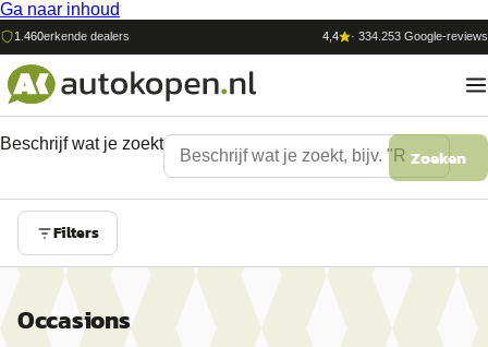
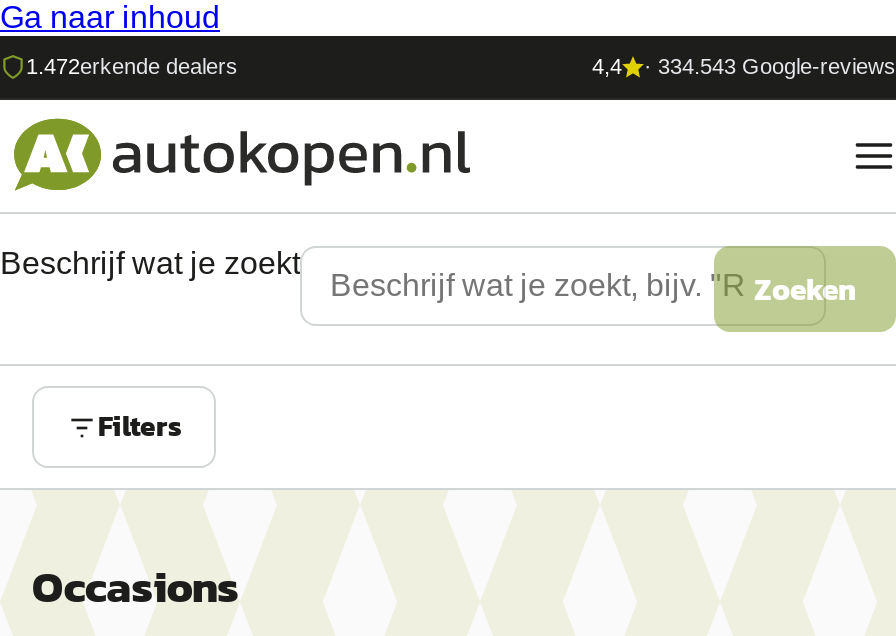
[14,29,130,43] 1.460erkende dealers -> [26,54,238,78] 1.472erkende dealers
[351,29,488,43] · 334.253 Google-reviews -> [644,54,896,78] · 334.543 Google-reviews

